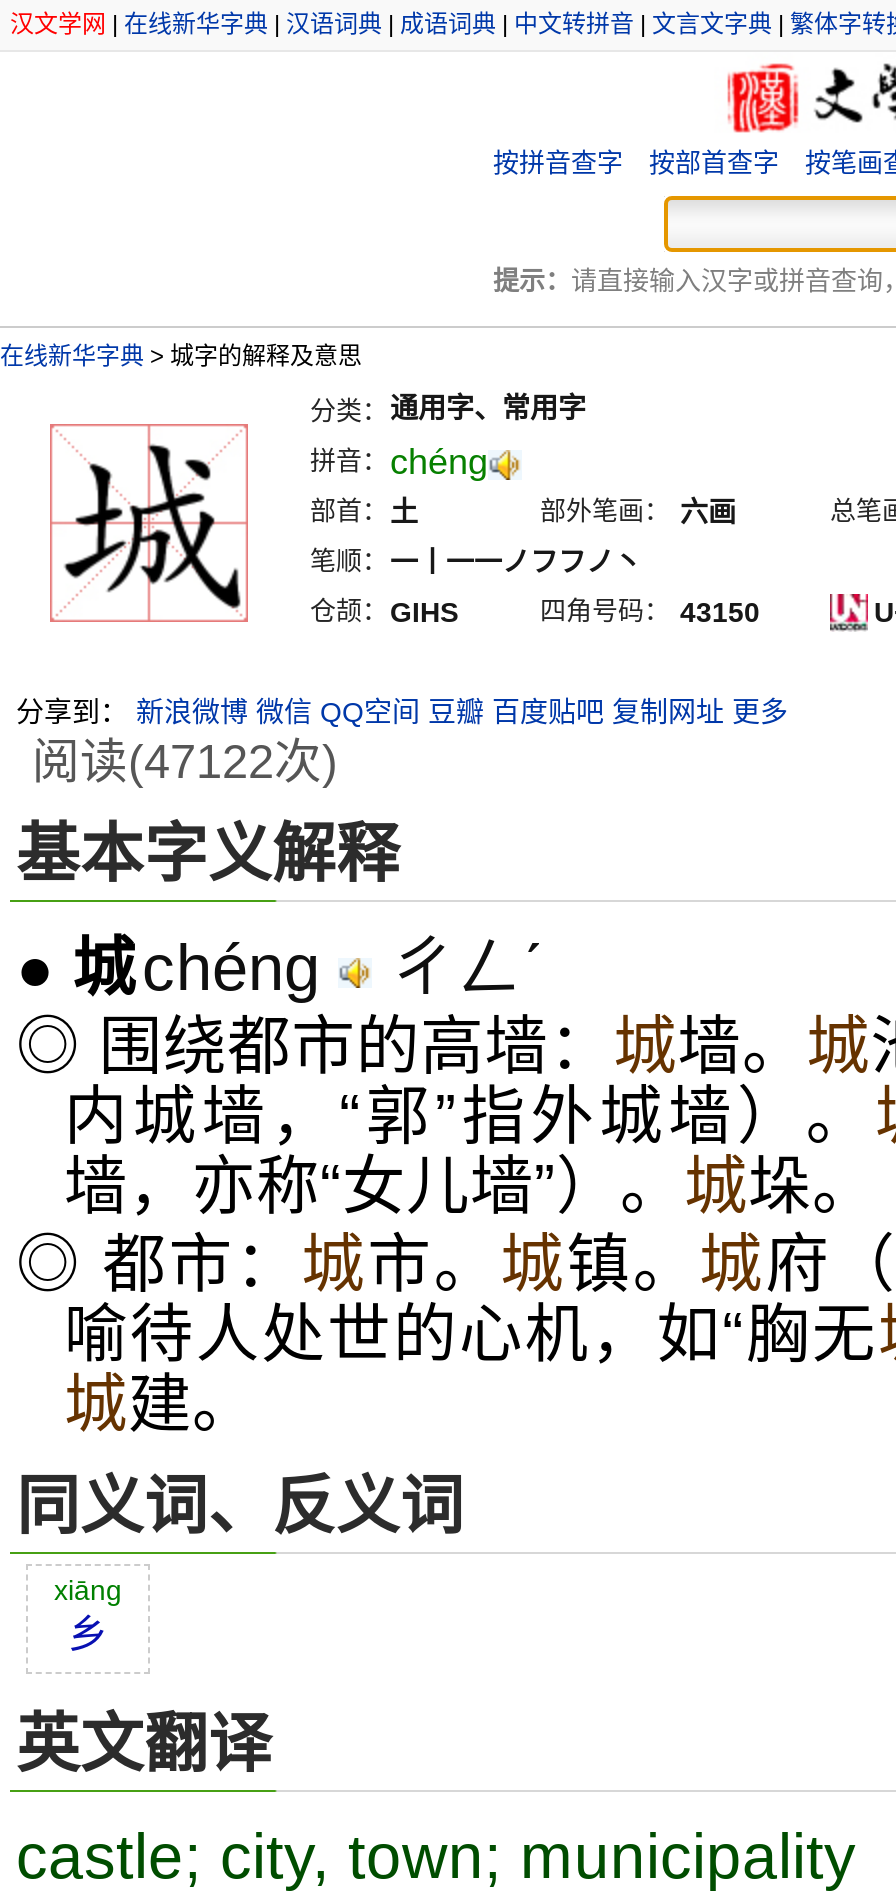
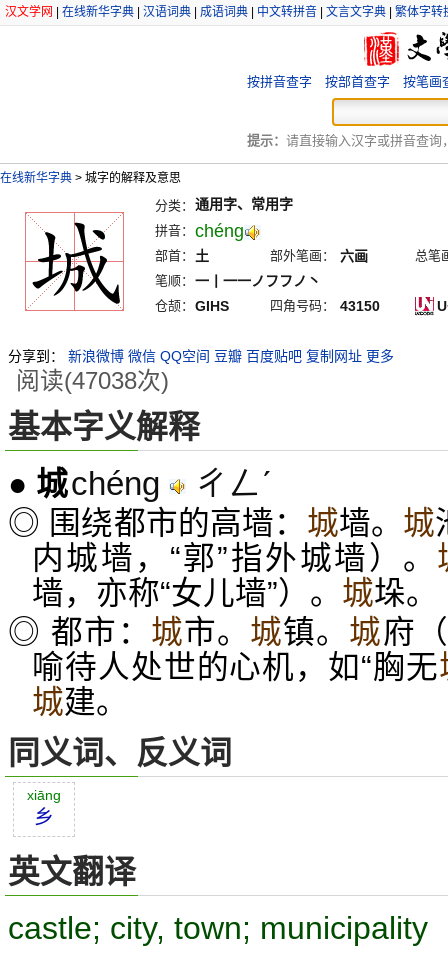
[32,736,338,788] 阅读(47122次) -> [16,368,169,394] 阅读(47038次)

